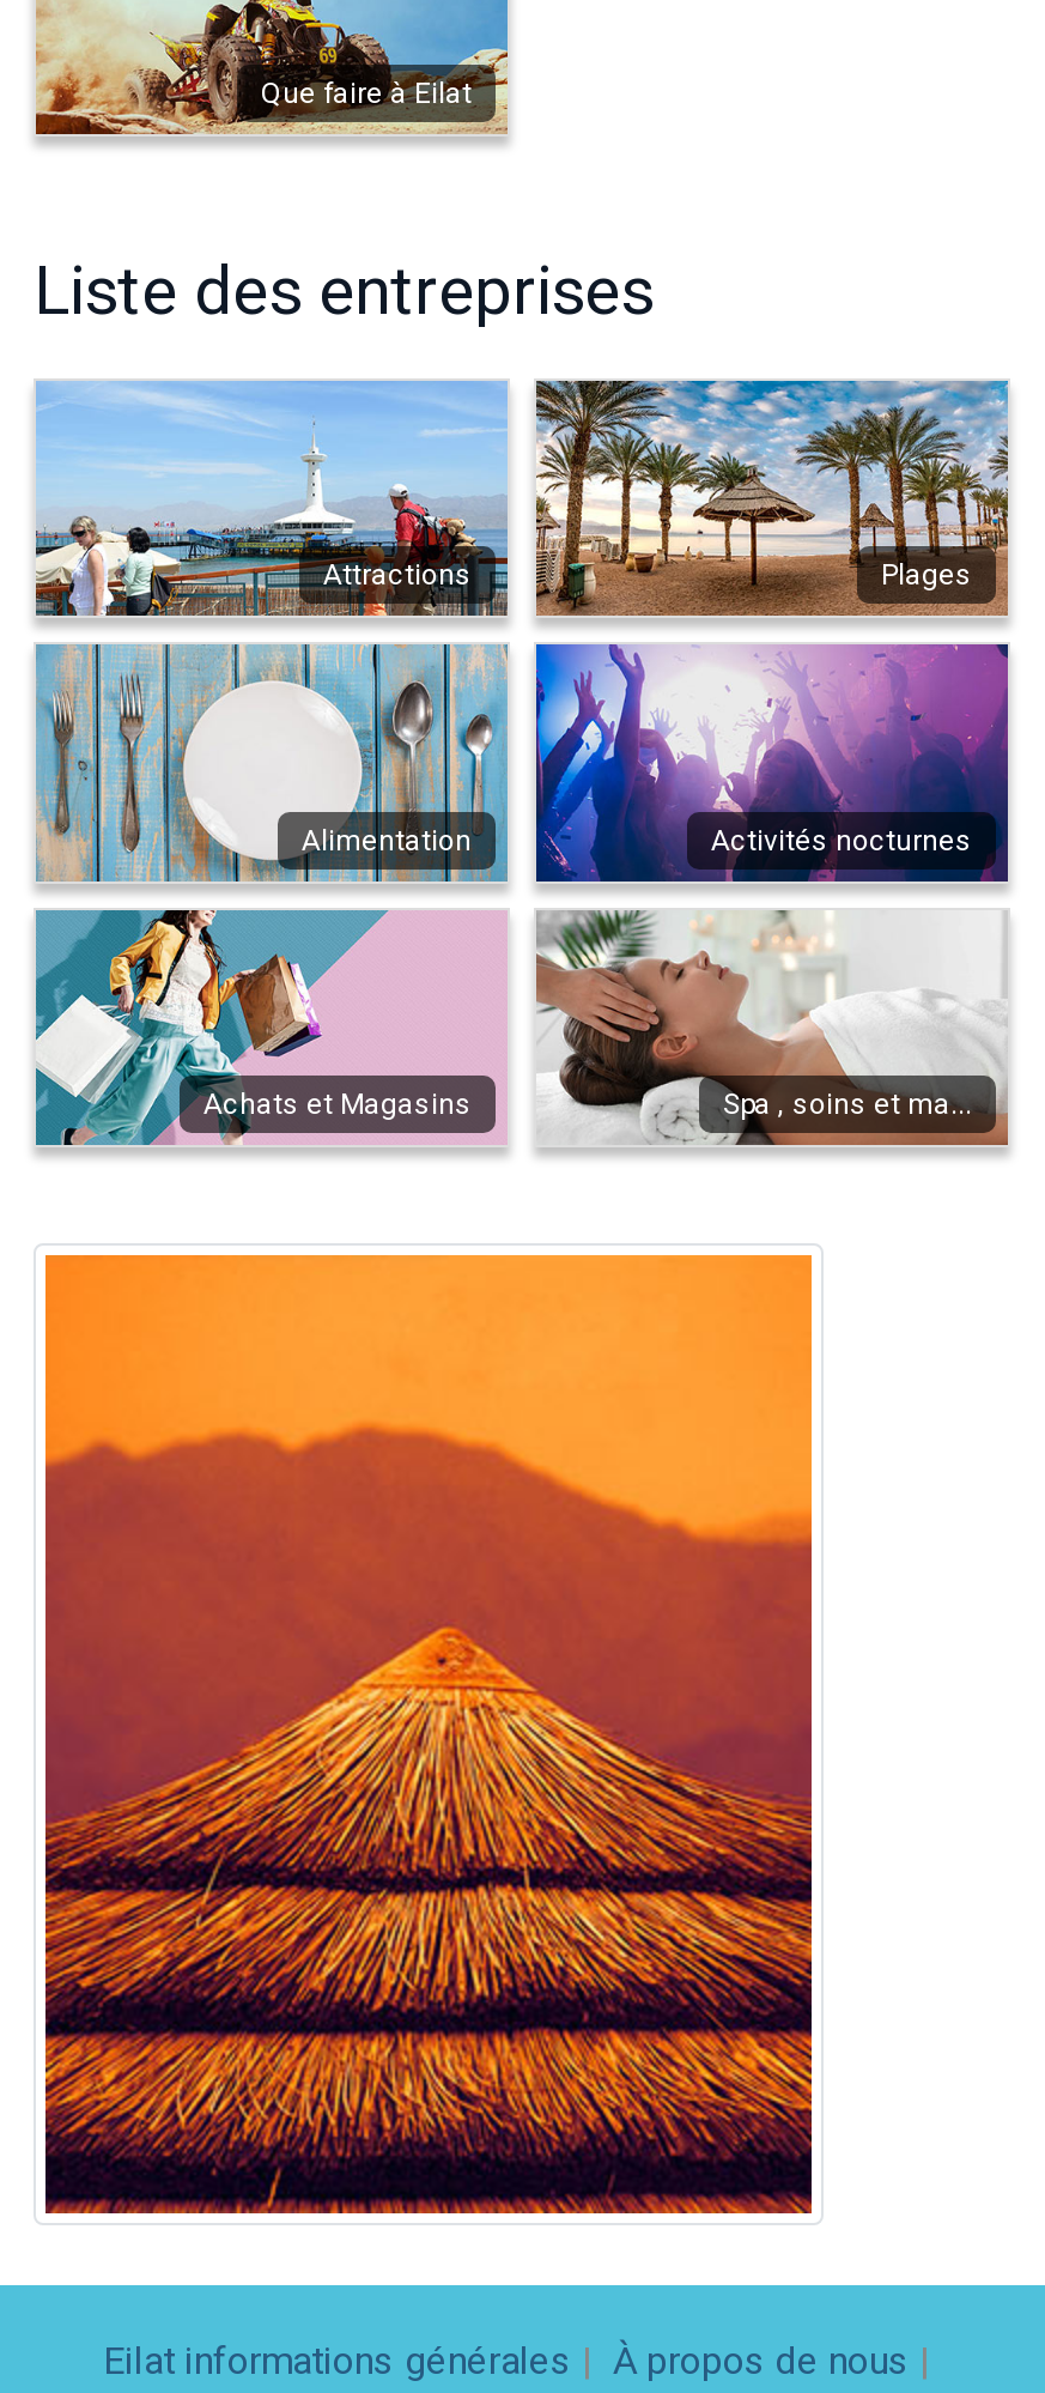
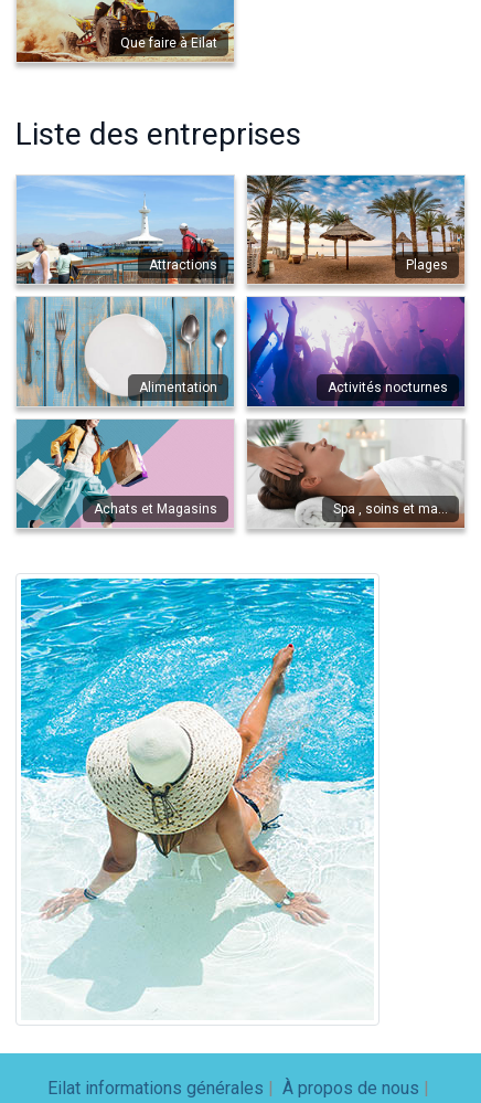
[43,1253,814,2216] [image] -> [20,577,375,1020] [image]

